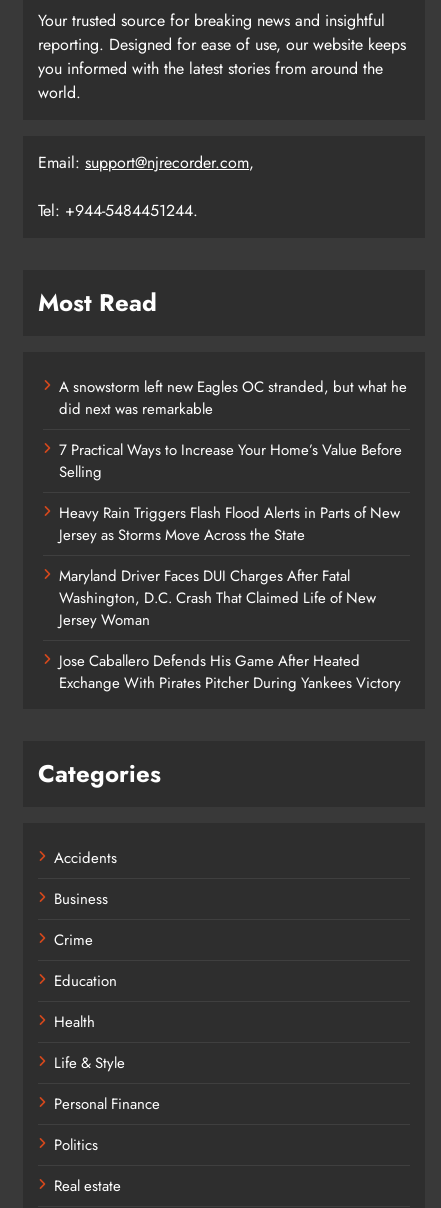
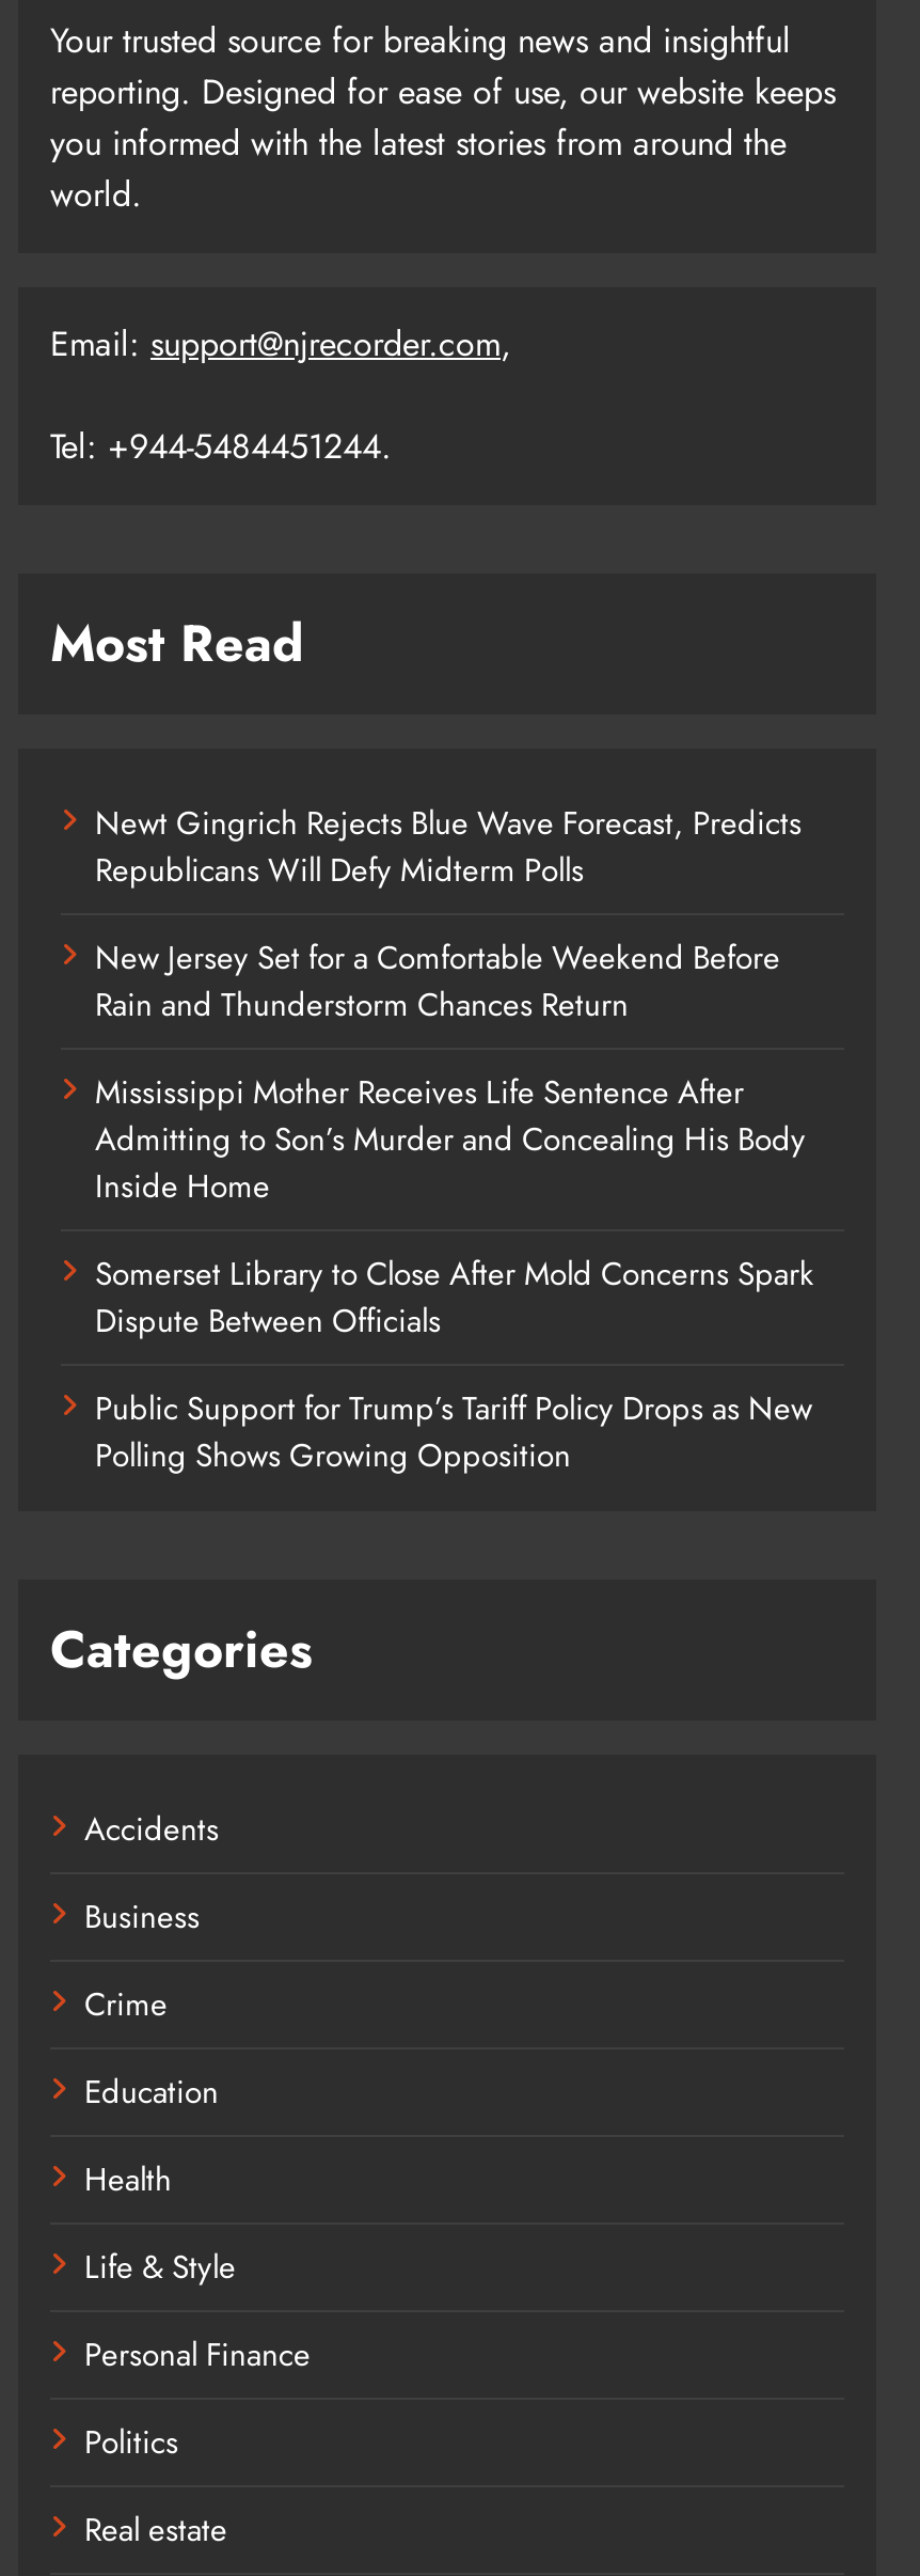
[59,376,407,420] A snowstorm left new Eagles OC stranded, but what he | did next was remarkable -> [95,799,802,893] Newt Gingrich Rejects Blue Wave Forecast, Predicts | Republicans Will Defy Midterm Polls
[59,439,402,483] 7 Practical Ways to Increase Your Home’s Value Before | Selling -> [95,934,780,1028] New Jersey Set for a Comfortable Weekend Before | Rain and Thunderstorm Chances Return
[59,502,400,546] Heavy Rain Triggers Flash Flood Alerts in Parts of New | Jersey as Storms Move Across the State -> [95,1069,806,1210] Mississippi Mother Receives Life Sentence After | Admitting to Son’s Murder and Concealing His Body | Inside Home
[59,565,376,631] Maryland Driver Faces DUI Charges After Fatal | Washington, D.C. Crash That Claimed Life of New | Jersey Woman -> [95,1250,814,1344] Somerset Library to Close After Mold Concerns Spark | Dispute Between Officials
[59,650,401,694] Jose Caballero Defends His Game After Heated | Exchange With Pirates Pitcher During Yankees Victory -> [95,1385,812,1479] Public Support for Trump’s Tariff Policy Drops as New | Polling Shows Growing Opposition

